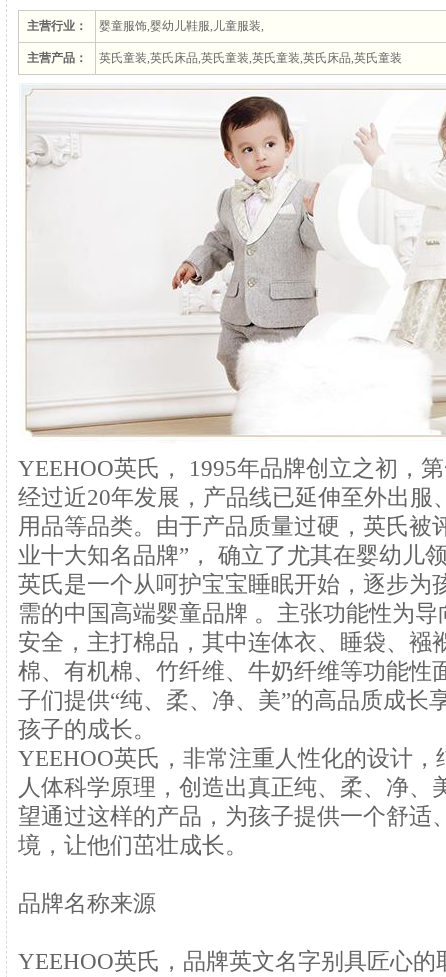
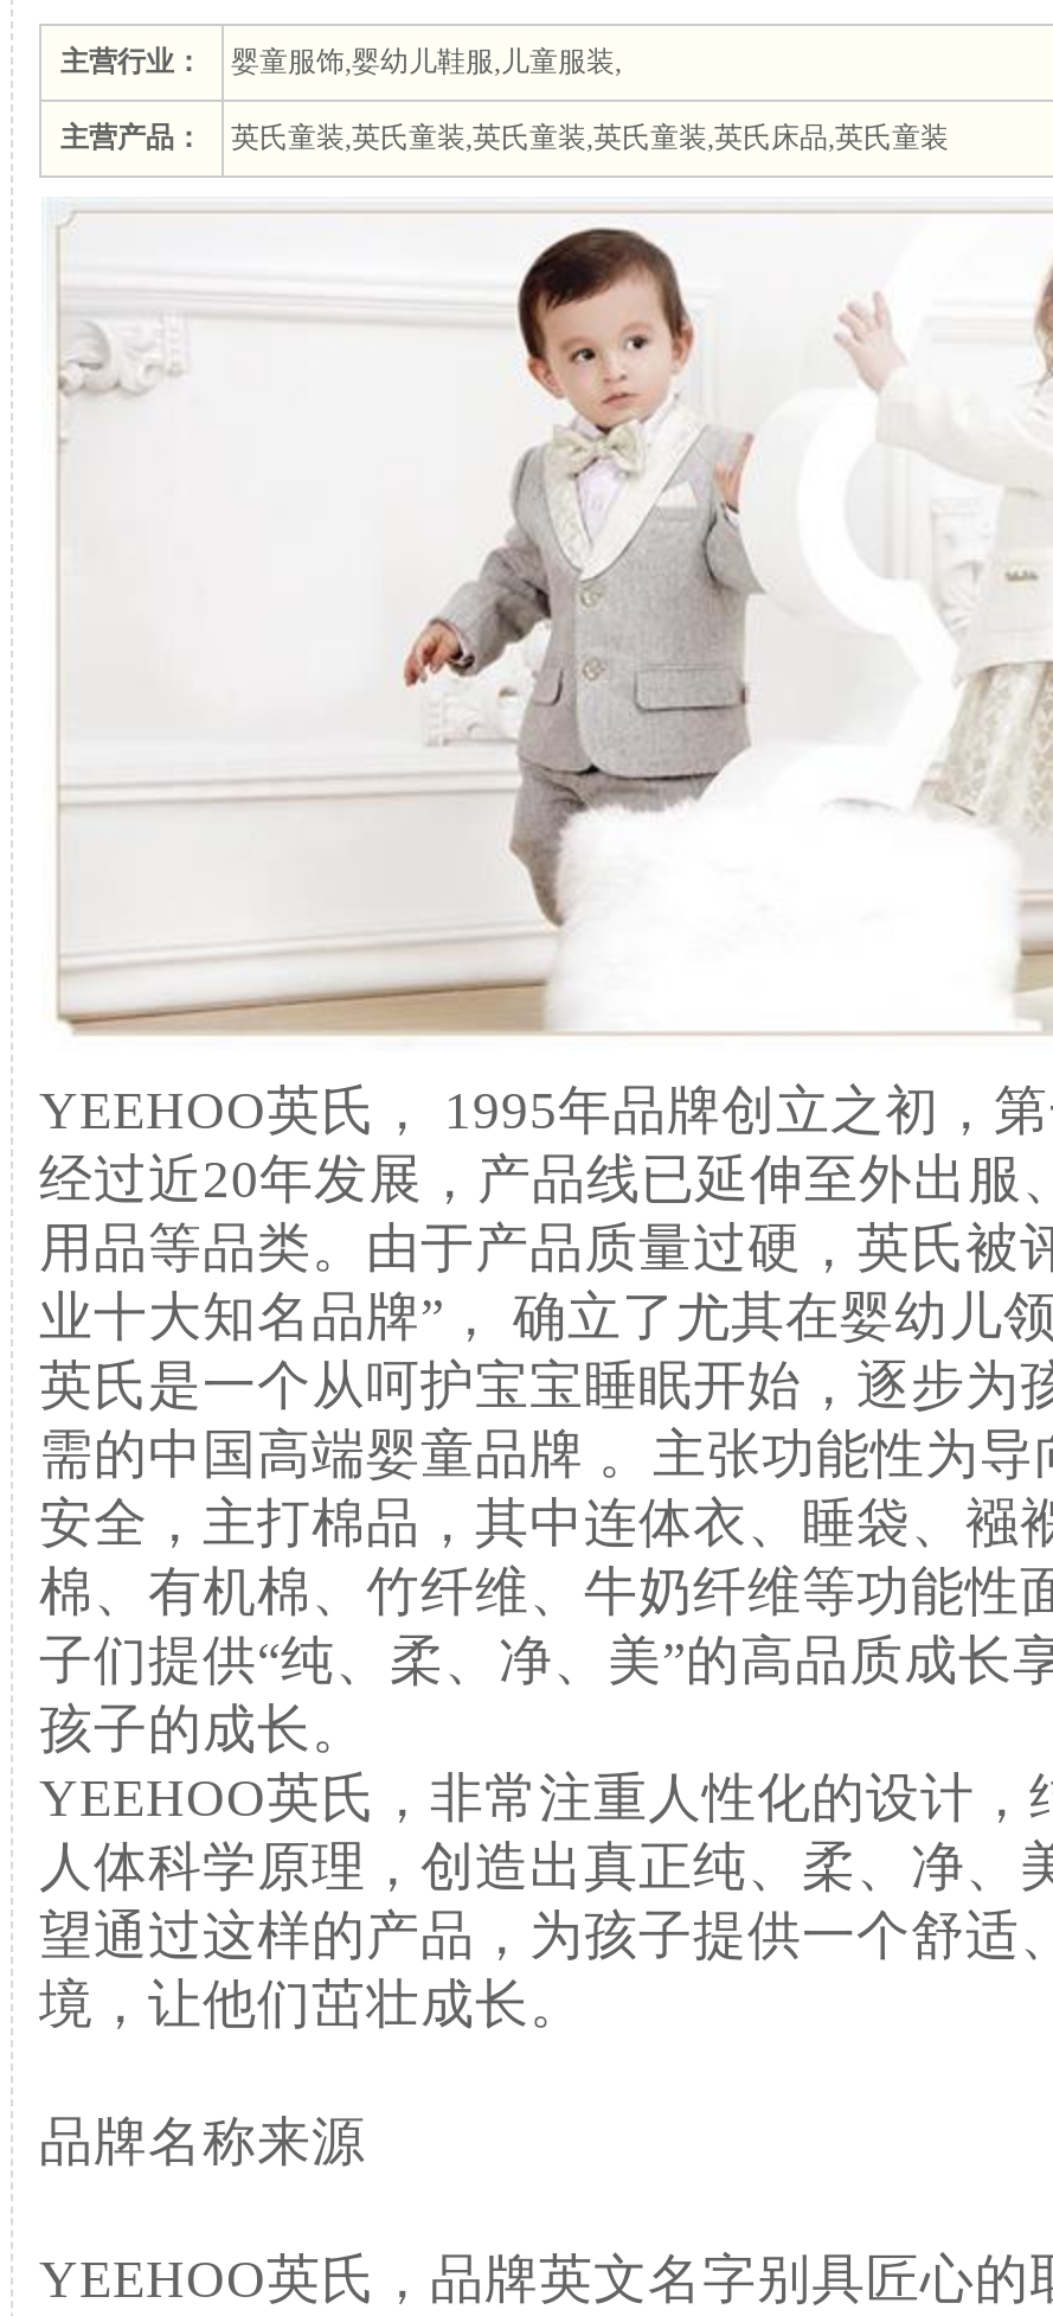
[99,51,402,65] 英氏童装,英氏床品,英氏童装,英氏童装,英氏床品,英氏童装 -> [231,121,949,154] 英氏童装,英氏童装,英氏童装,英氏童装,英氏床品,英氏童装

